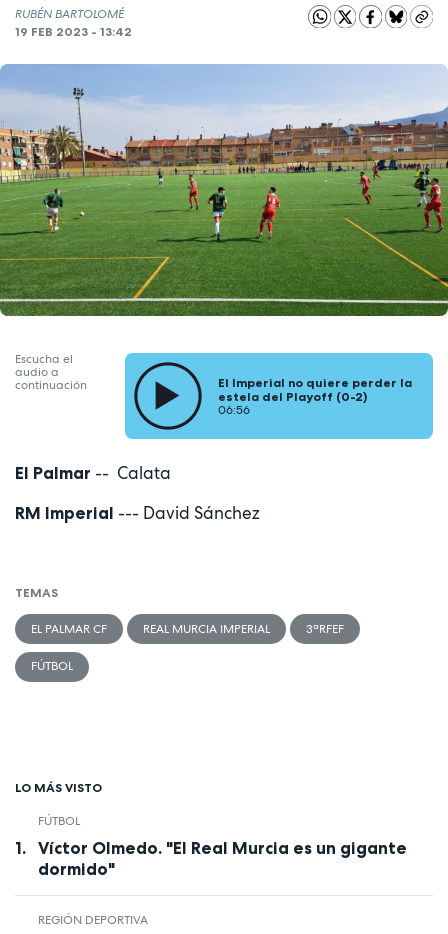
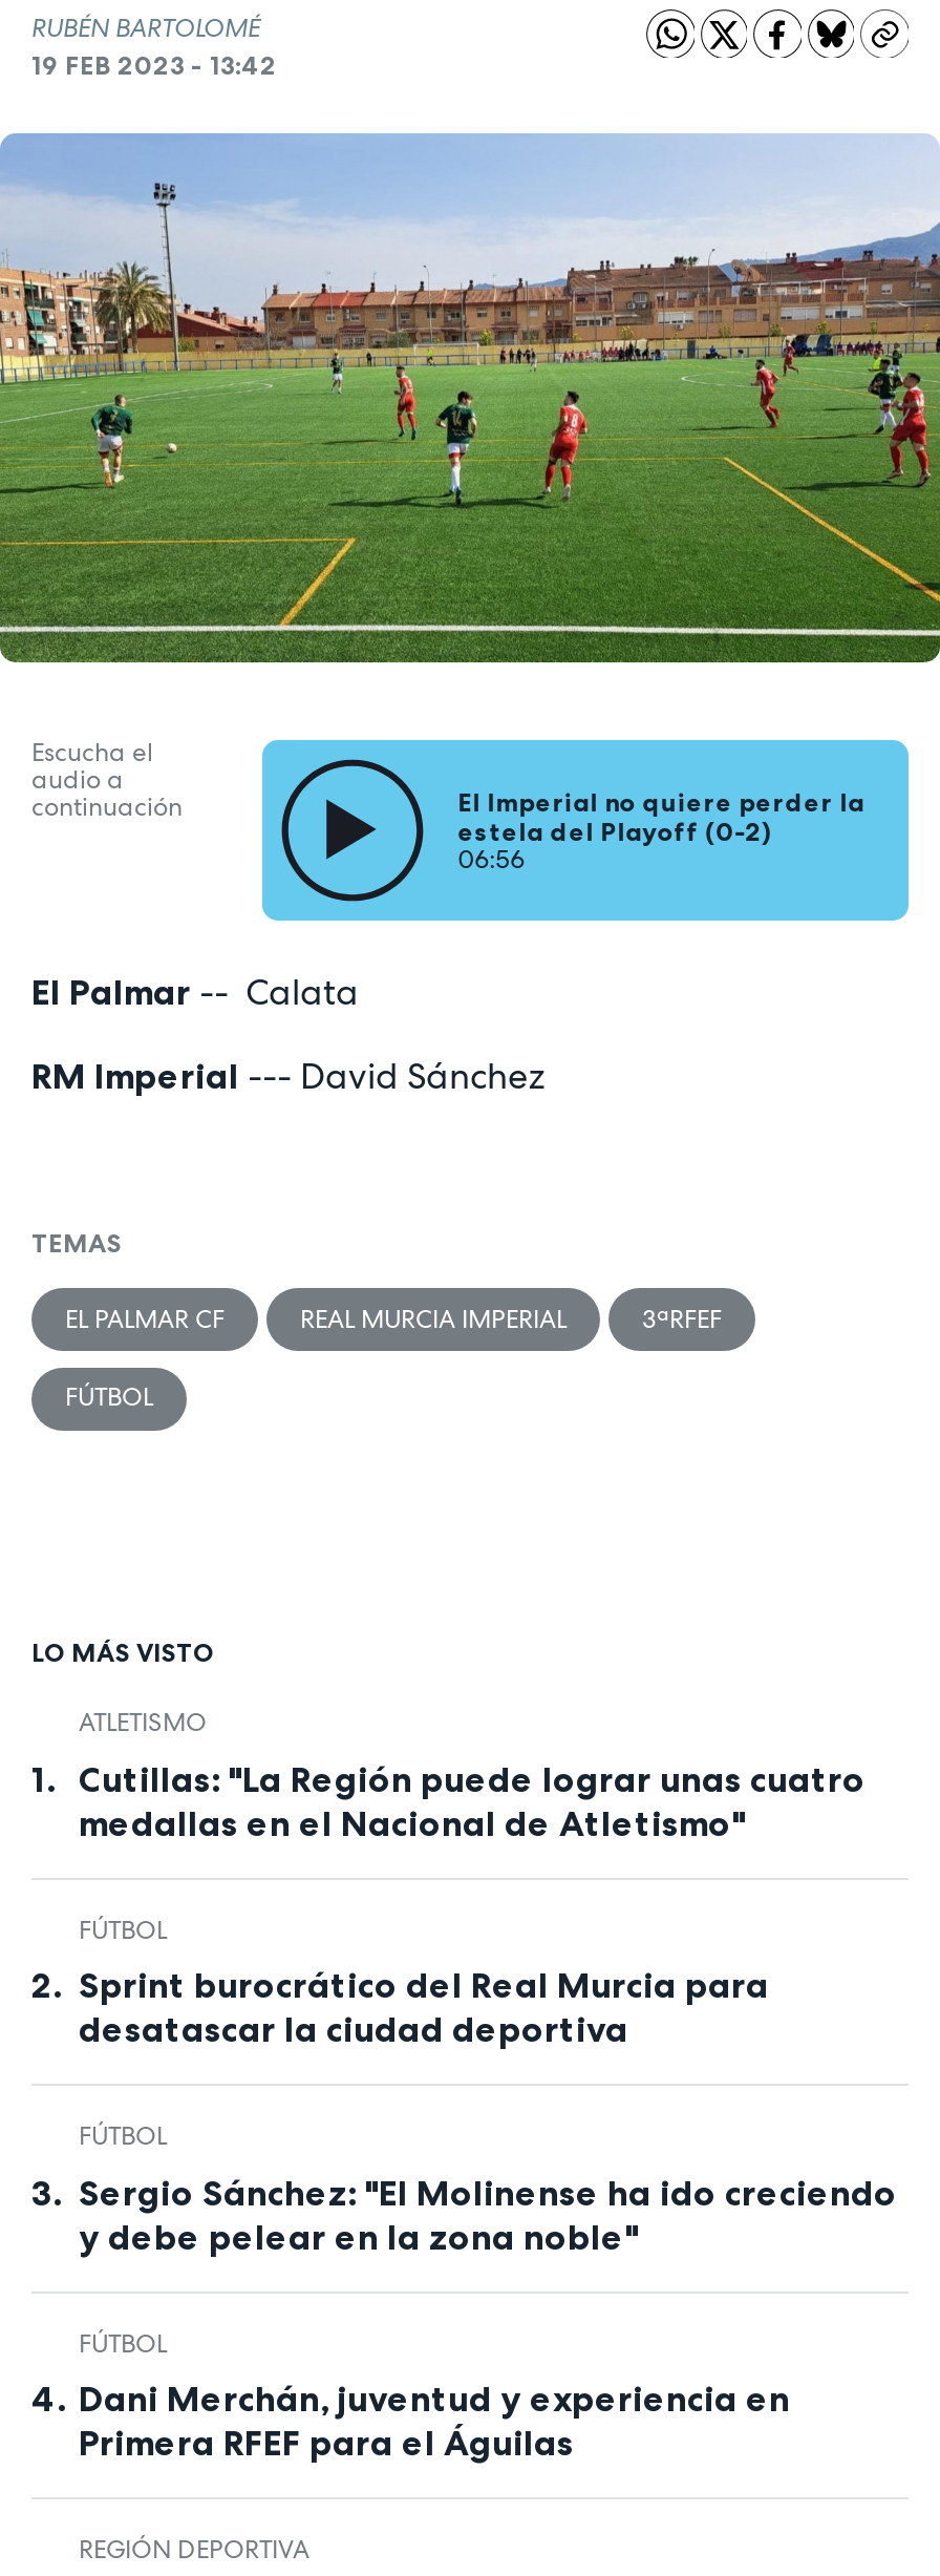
none -> [79,1707,866,1844] ATLETISMO | Cutillas: "La Región puede lograr unas cuatro | medallas en el Nacional de Atletismo"
[37,838,406,879] Víctor Olmedo. "El Real Murcia es un gigante | dormido" -> [79,1965,897,2465] Sprint burocrático del Real Murcia para | desatascar la ciudad deportiva | FÚTBOL | Sergio Sánchez: "El Molinense ha ido creciendo | y debe pelear en la zona noble" | FÚTBOL | Dani Merchán, juventud y experiencia en | Primera RFEF para el Águilas

